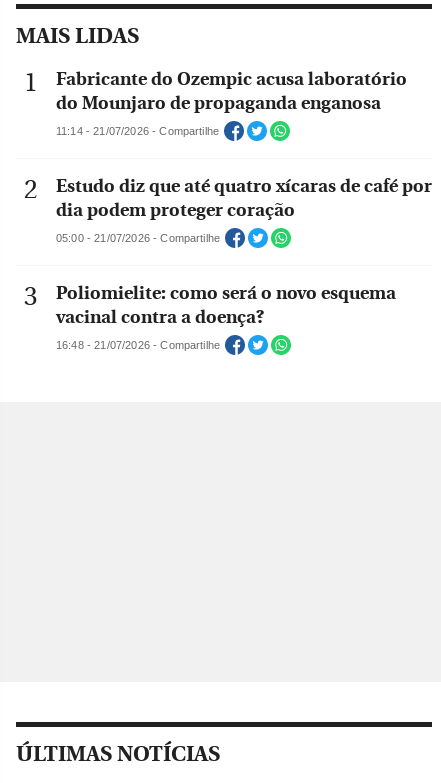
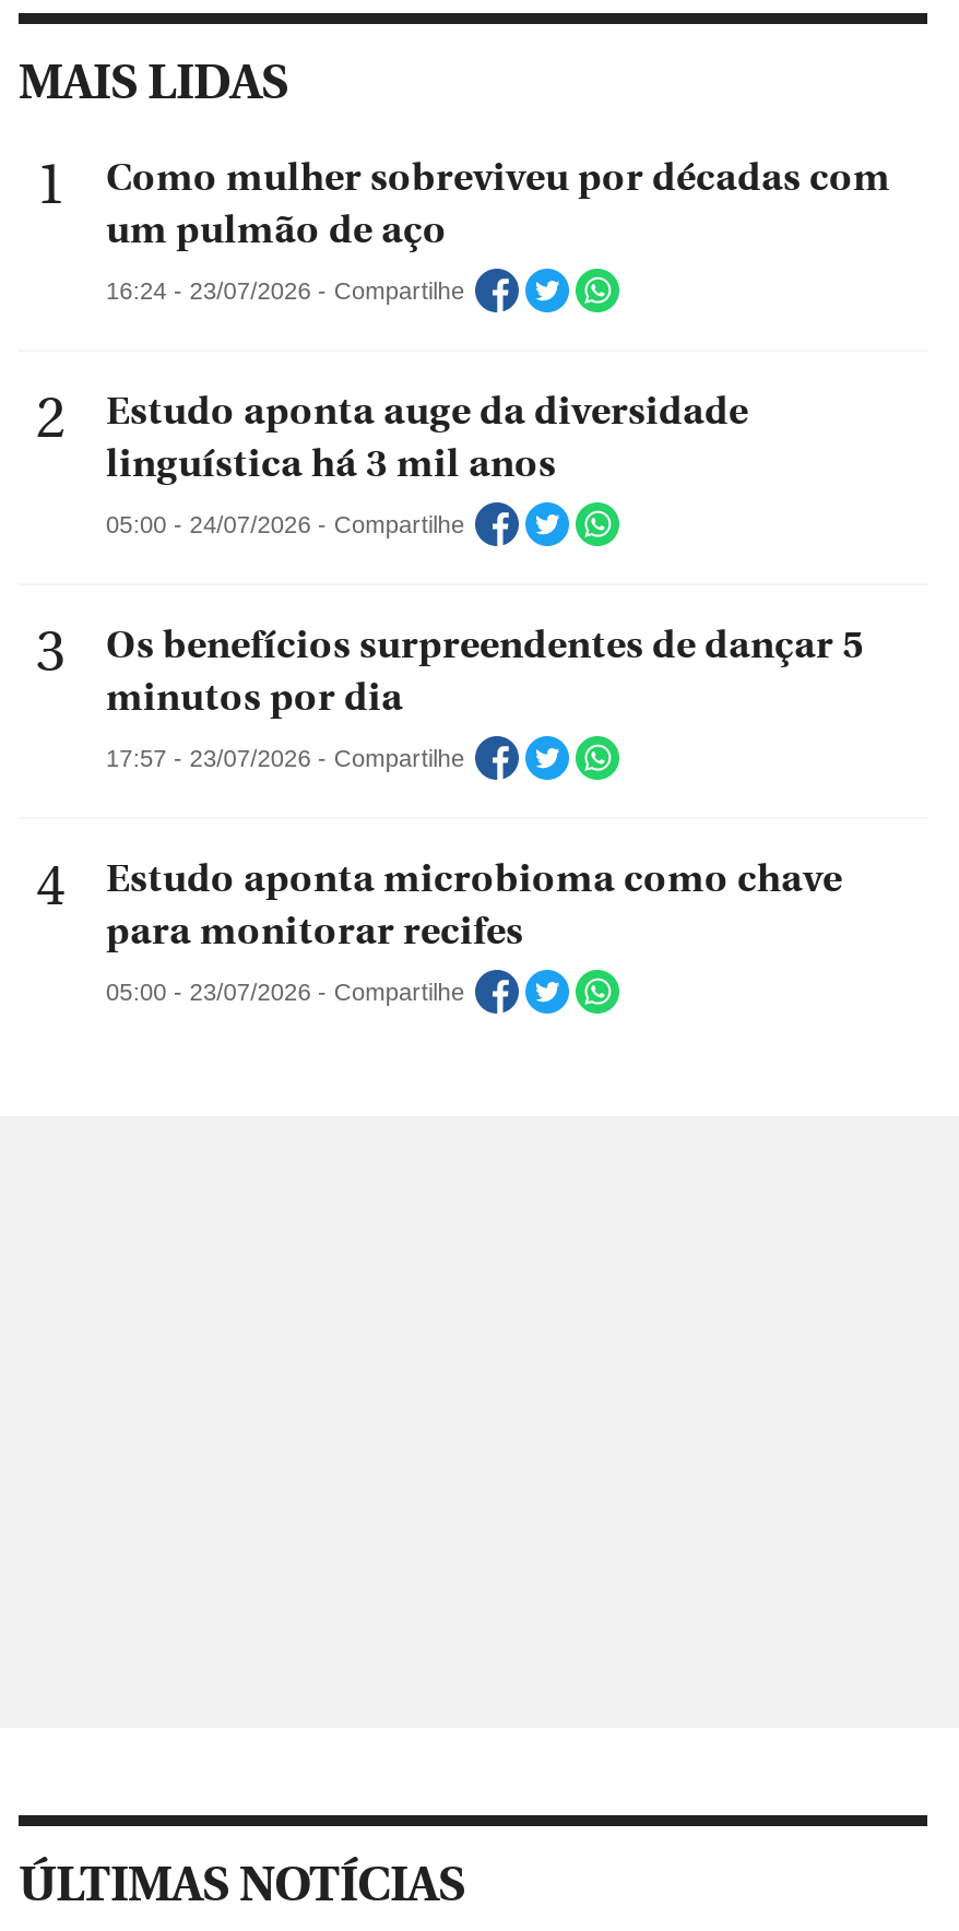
[56,69,432,351] Fabricante do Ozempic acusa laboratório | do Mounjaro de propaganda enganosa | 11:14 - 21/07/2026 - Compartilhe | Estudo diz que até quatro xícaras de café por | dia podem proteger coração | 05:00 - 21/07/2026 - Compartilhe | Poliomielite: como será o novo esquema | vacinal contra a doença? | 16:48 - 21/07/2026 - Compartilhe -> [106,155,890,1005] Como mulher sobreviveu por décadas com | um pulmão de aço | 16:24 - 23/07/2026 - Compartilhe | Estudo aponta auge da diversidade | linguística há 3 mil anos | 05:00 - 24/07/2026 - Compartilhe | Os benefícios surpreendentes de dançar 5 | minutos por dia | 17:57 - 23/07/2026 - Compartilhe | Estudo aponta microbioma como chave | para monitorar recifes | 05:00 - 23/07/2026 - Compartilhe

